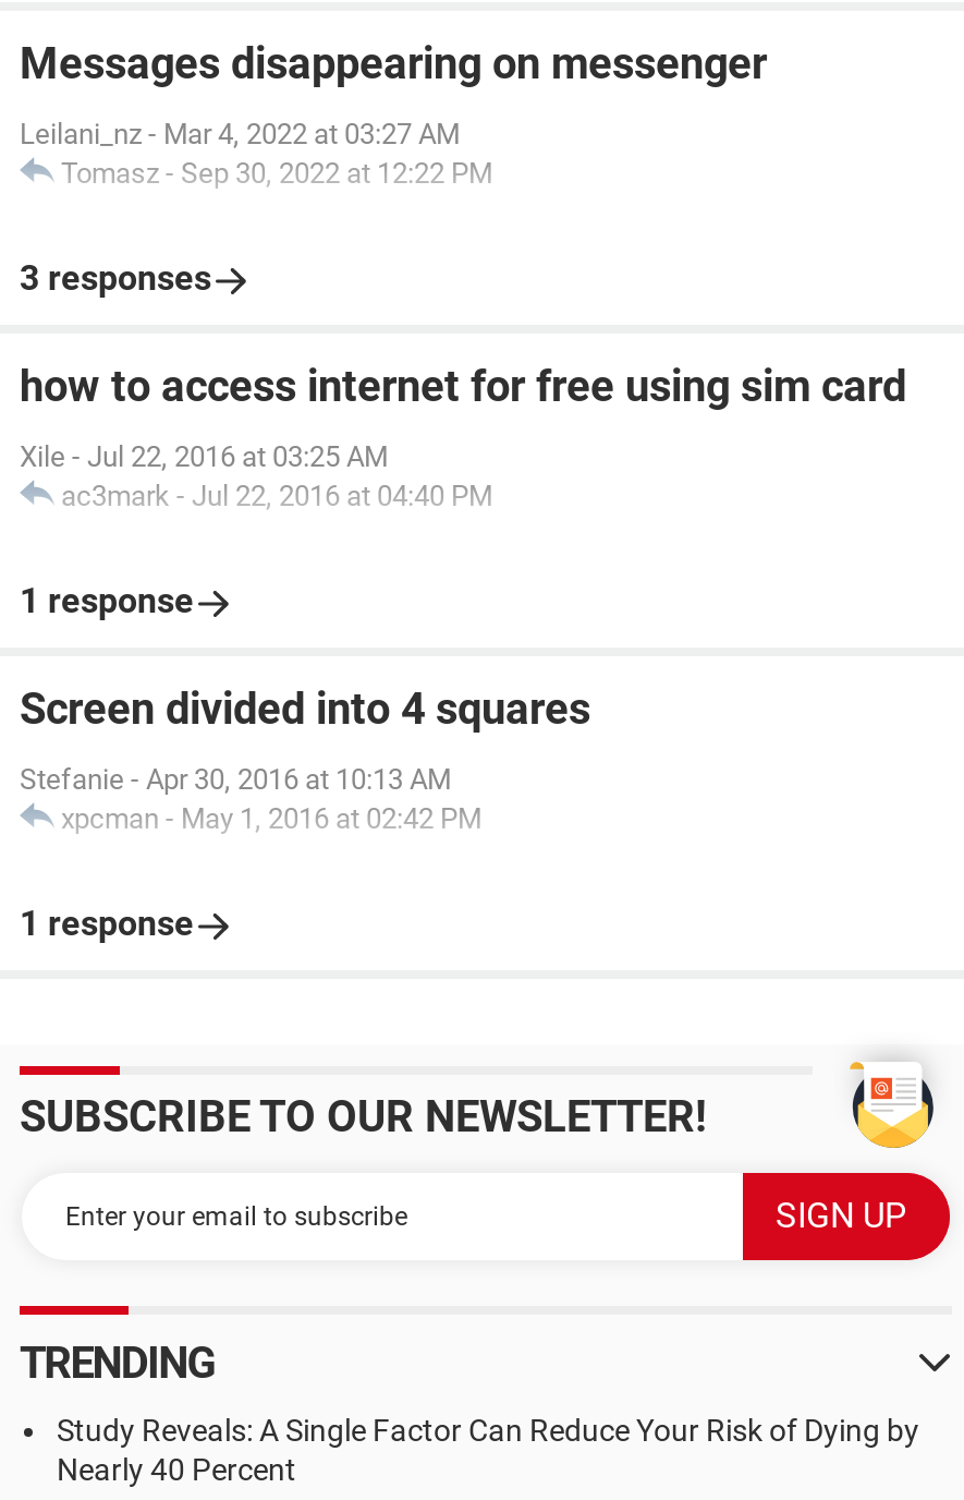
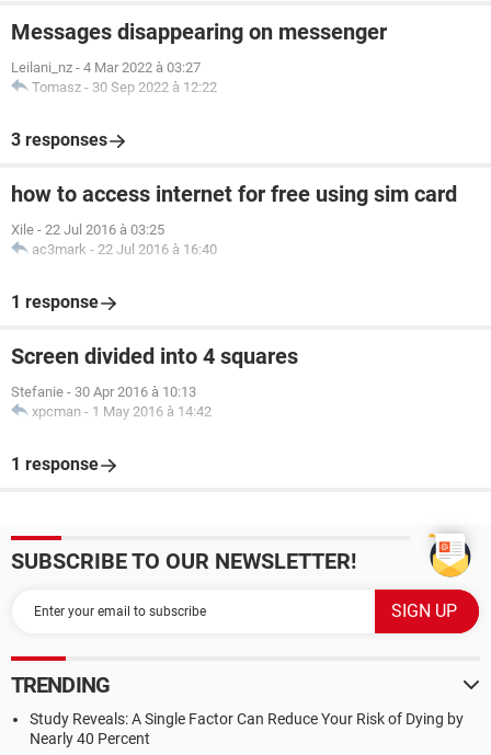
[20,118,492,190] Leilani_nz - Mar 4, 2022 at 03:27 AM | Tomasz - Sep 30, 2022 at 12:22 PM -> [11,59,217,95] Leilani_nz - 4 Mar 2022 à 03:27 | Tomasz - 30 Sep 2022 à 12:22
[20,440,492,512] Xile - Jul 22, 2016 at 03:25 AM | ac3mark - Jul 22, 2016 at 04:40 PM -> [11,221,217,258] Xile - 22 Jul 2016 à 03:25 | ac3mark - 22 Jul 2016 à 16:40
[20,763,481,835] Stefanie - Apr 30, 2016 at 10:13 AM | xpcman - May 1, 2016 at 02:42 PM -> [11,384,212,420] Stefanie - 30 Apr 2016 à 10:13 | xpcman - 1 May 2016 à 14:42

